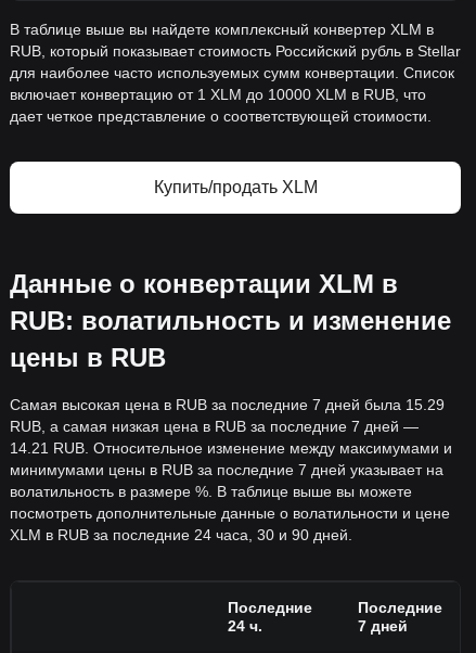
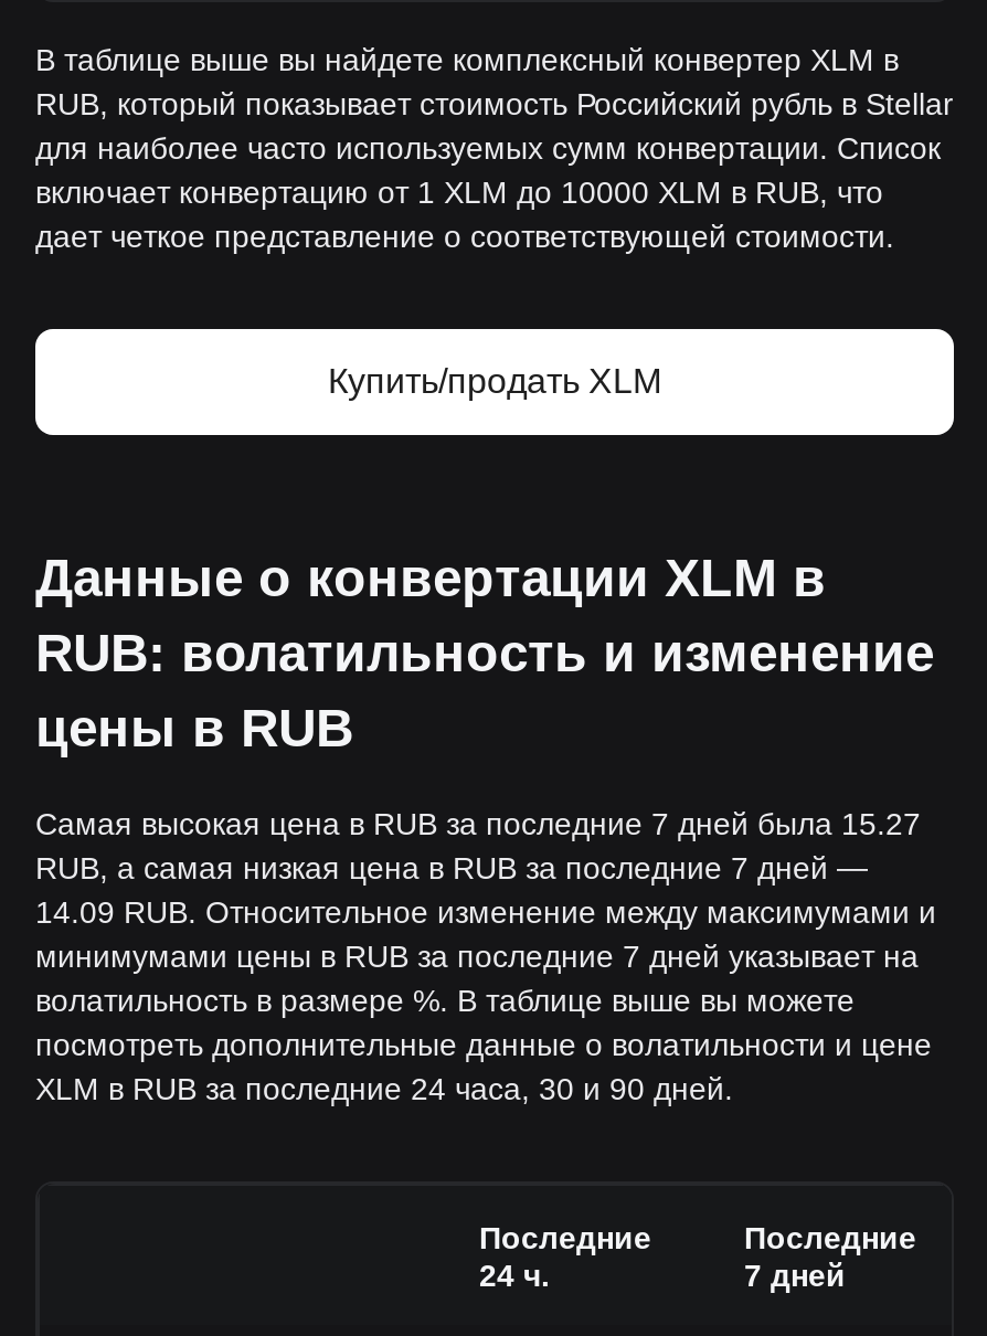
[10,396,445,413] Самая высокая цена в RUB за последние 7 дней была 15.29 -> [35,806,921,841] Самая высокая цена в RUB за последние 7 дней была 15.27
[10,439,452,457] 14.21 RUB. Относительное изменение между максимумами и -> [35,894,936,930] 14.09 RUB. Относительное изменение между максимумами и

